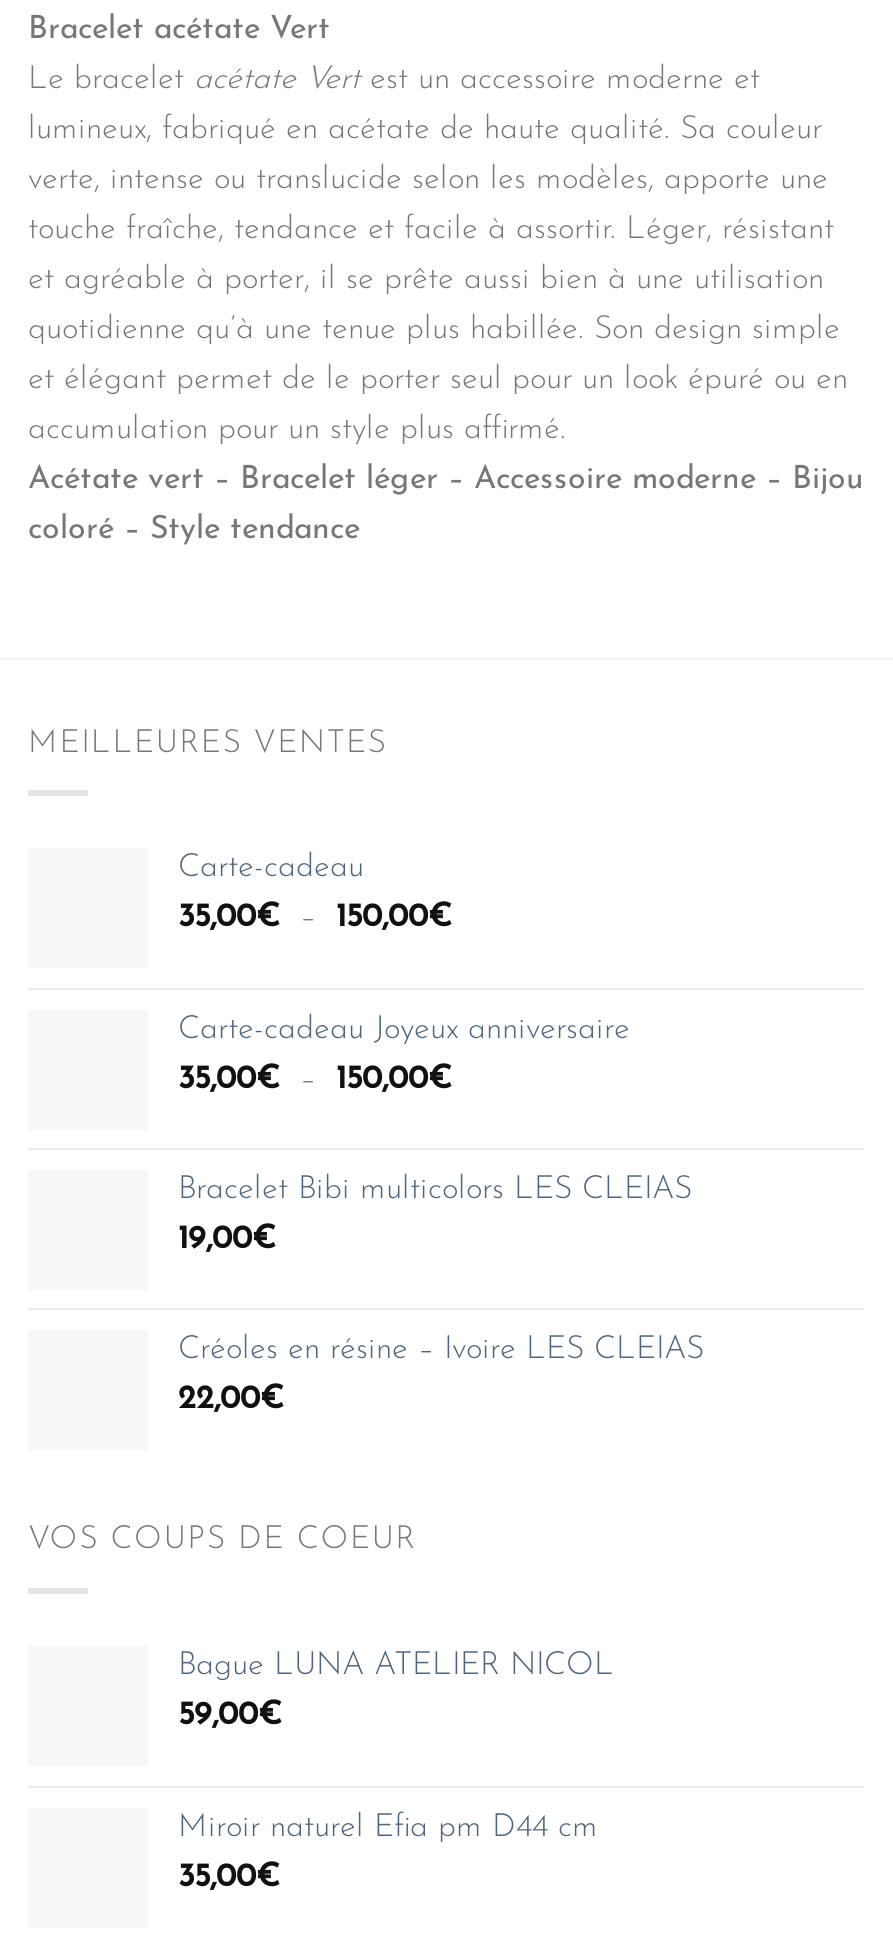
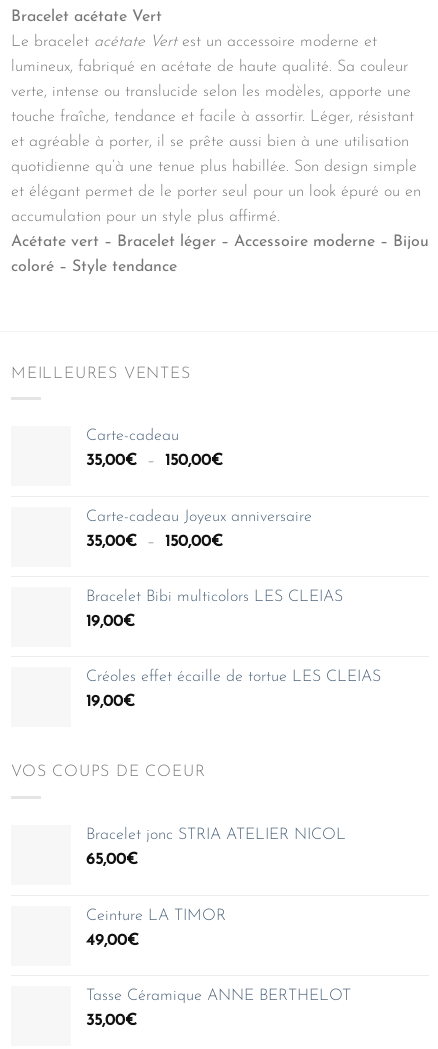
[178,1335,704,1367] Créoles en résine – Ivoire LES CLEIAS -> [86,669,381,685] Créoles effet écaille de tortue LES CLEIAS
[178,1385,284,1417] 22,00€ -> [86,694,135,710] 19,00€
[178,1650,614,1844] Bague LUNA ATELIER NICOL | 59,00€ | Miroir naturel Efia pm D44 cm -> [86,827,351,1004] Bracelet jonc STRIA ATELIER NICOL | 65,00€ | Ceinture LA TIMOR | 49,00€ | Tasse Céramique ANNE BERTHELOT

